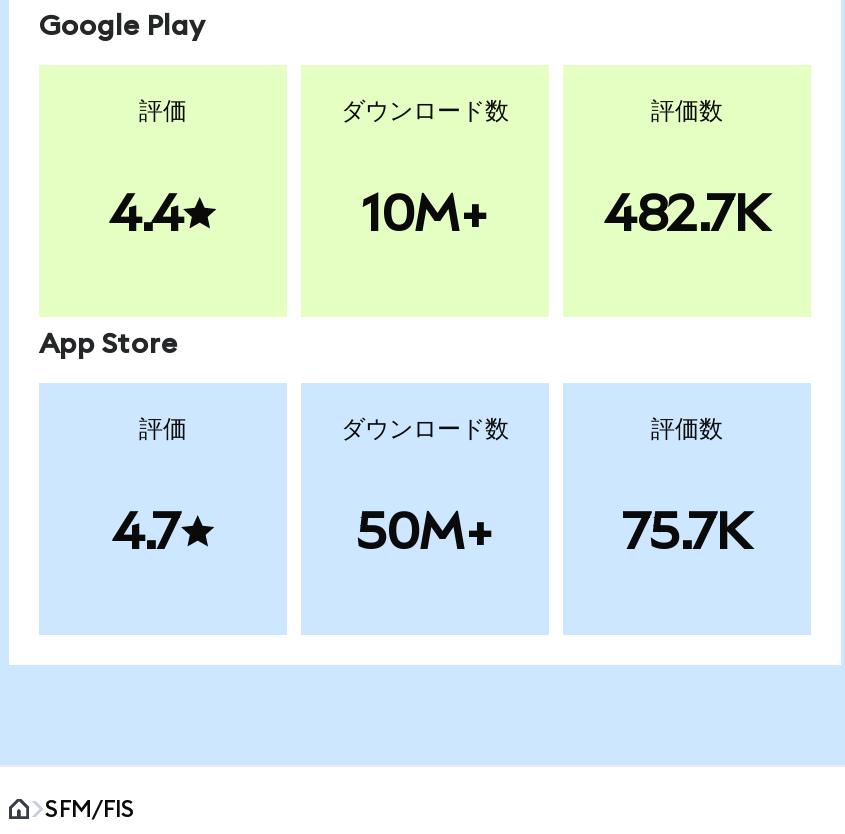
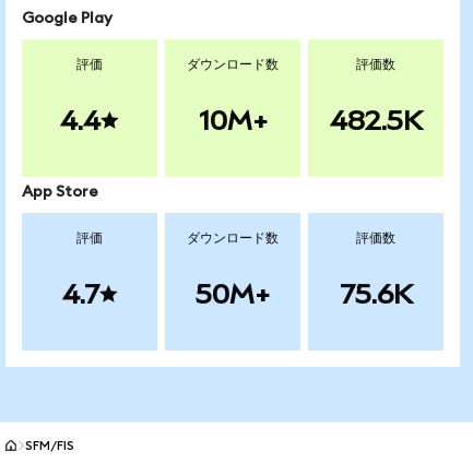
[604,185,770,241] 482.7K -> [329,105,422,135] 482.5K
[622,503,752,559] 75.7K -> [339,278,412,309] 75.6K

